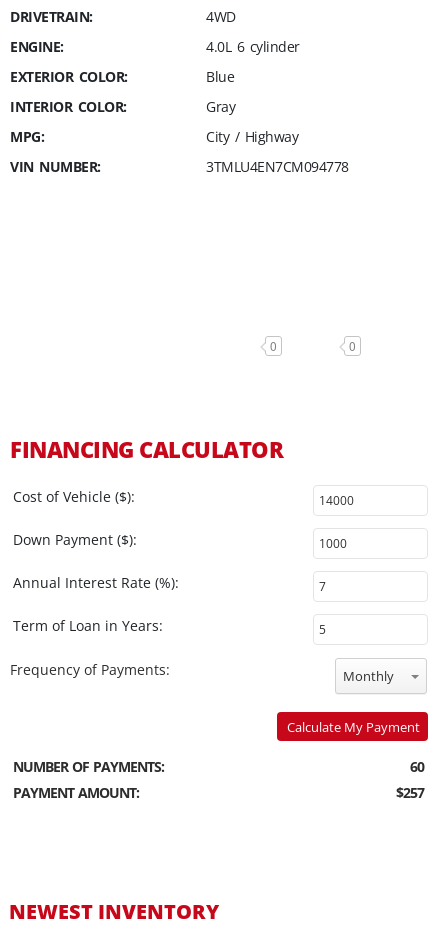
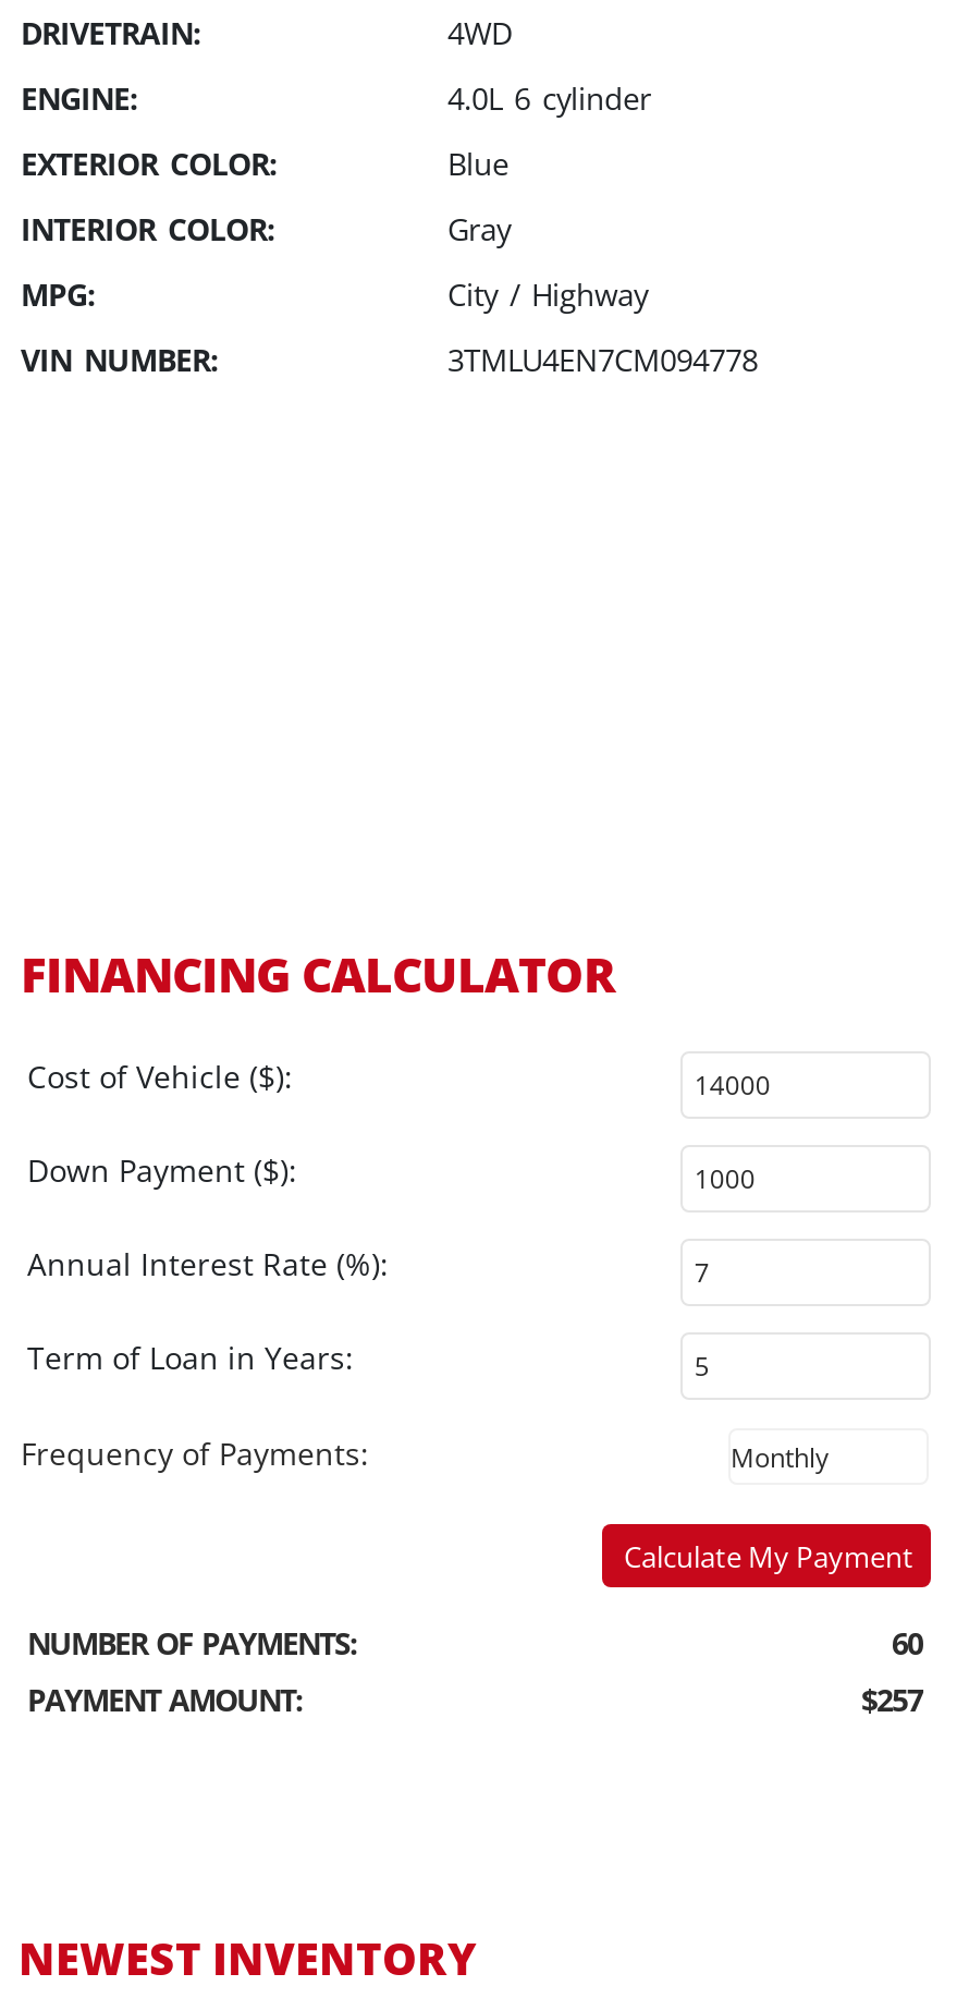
[270,337,356,354] 0 | 0 -> none
[343,667,394,685] Monthly -> none

